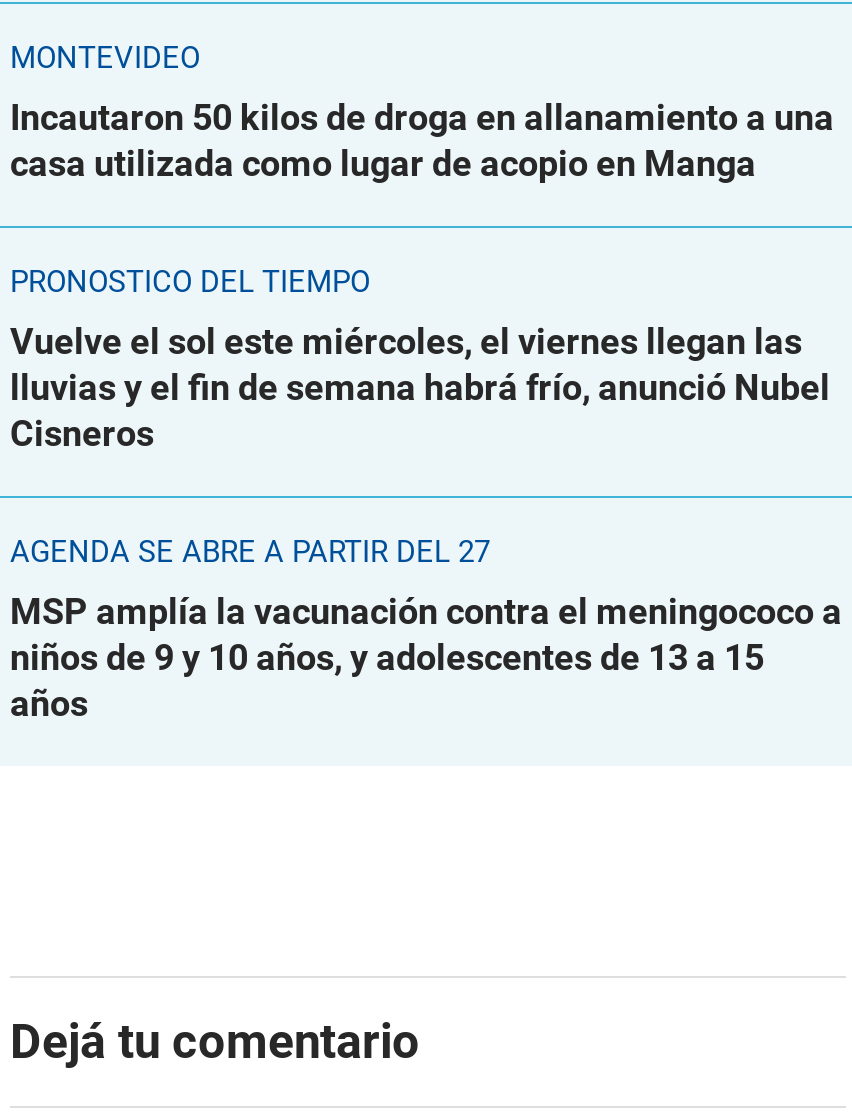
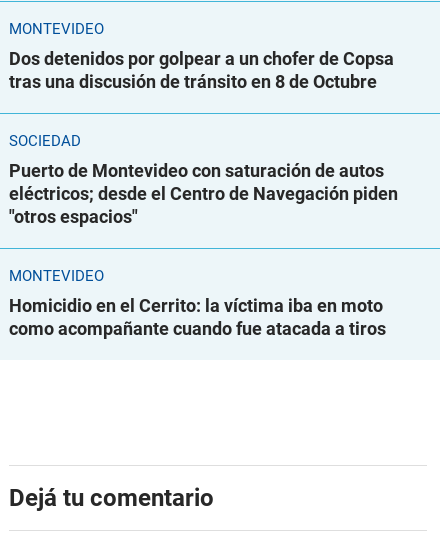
[10,96,834,184] Incautaron 50 kilos de droga en allanamiento a una | casa utilizada como lugar de acopio en Manga -> [9,48,394,92] Dos detenidos por golpear a un chofer de Copsa | tras una discusión de tránsito en 8 de Octubre
[10,264,370,300] PRONÓSTICO DEL TIEMPO -> [9,132,81,150] SOCIEDAD
[10,320,830,454] Vuelve el sol este miércoles, el viernes llegan las | lluvias y el fin de semana habrá frío, anunció Nubel | Cisneros -> [9,160,398,227] Puerto de Montevideo con saturación de autos | eléctricos; desde el Centro de Navegación piden | "otros espacios"
[10,534,490,570] AGENDA SE ABRE A PARTIR DEL 27 -> [9,267,104,285] MONTEVIDEO
[10,590,842,724] MSP amplía la vacunación contra el meningococo a | niños de 9 y 10 años, y adolescentes de 13 a 15 | años -> [9,295,386,339] Homicidio en el Cerrito: la víctima iba en moto | como acompañante cuando fue atacada a tiros

